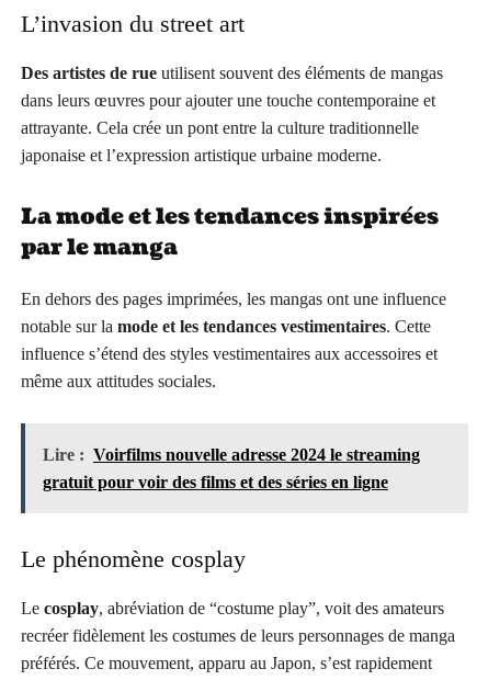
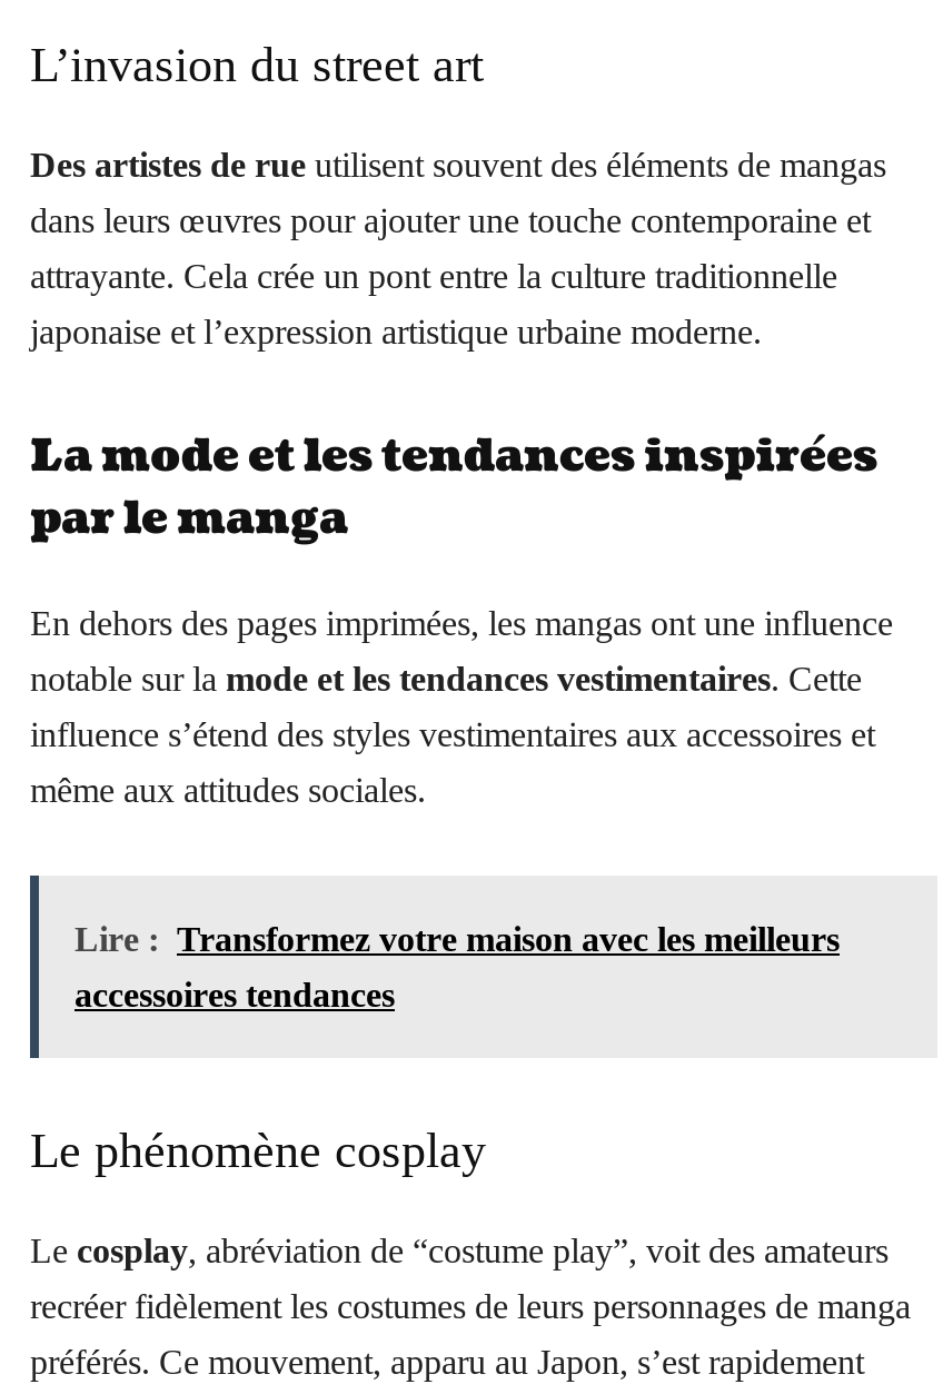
[43,446,420,464] Lire : Voirfilms nouvelle adresse 2024 le streaming -> [75,921,840,959] Lire : Transformez votre maison avec les meilleurs
[43,473,388,492] gratuit pour voir des films et des séries en ligne -> [75,976,395,1014] accessoires tendances

